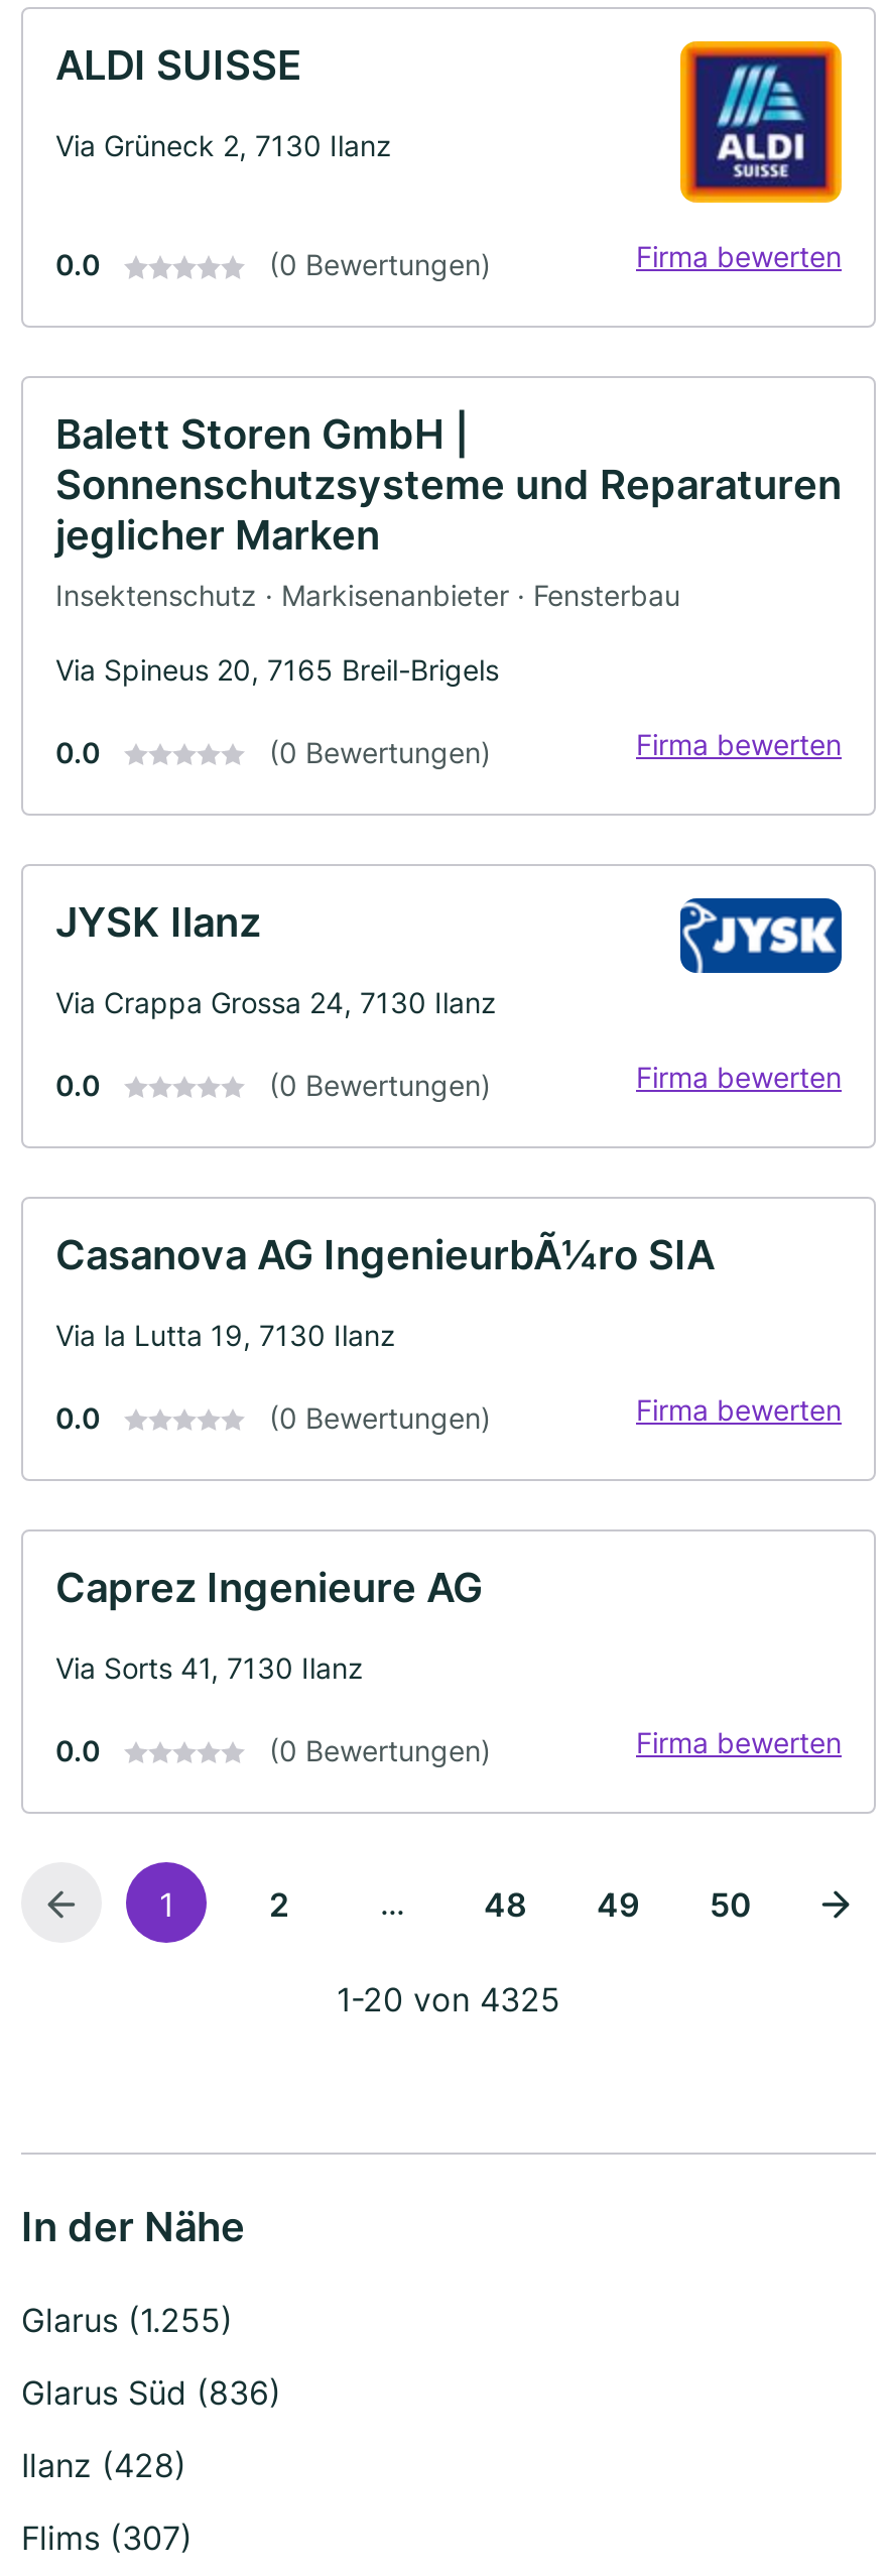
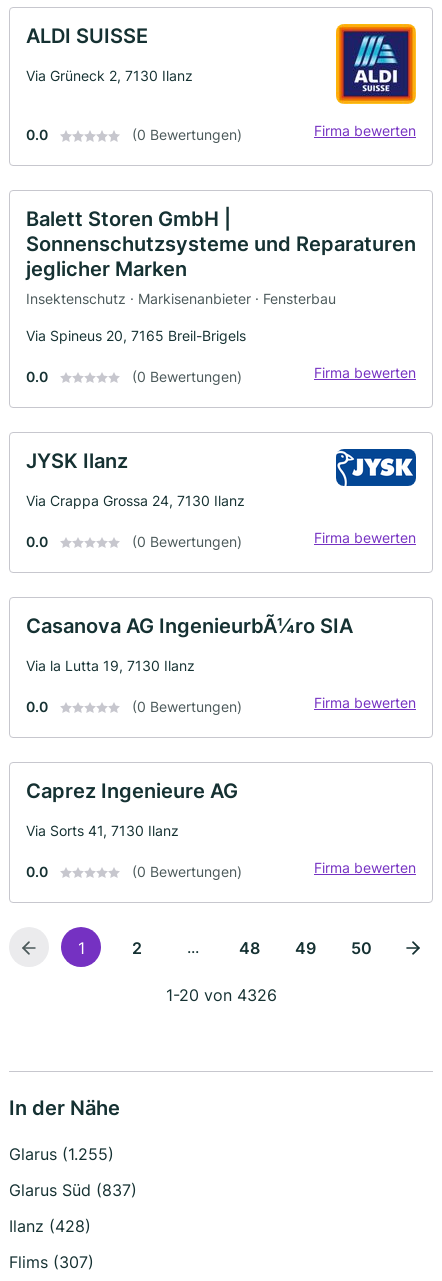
[337,1978,560,2018] 1-20 von 4325 -> [165,984,276,1004] 1-20 von 4326
[21,2371,281,2412] Glarus Süd (836) -> [9,1179,137,1199] Glarus Süd (837)

